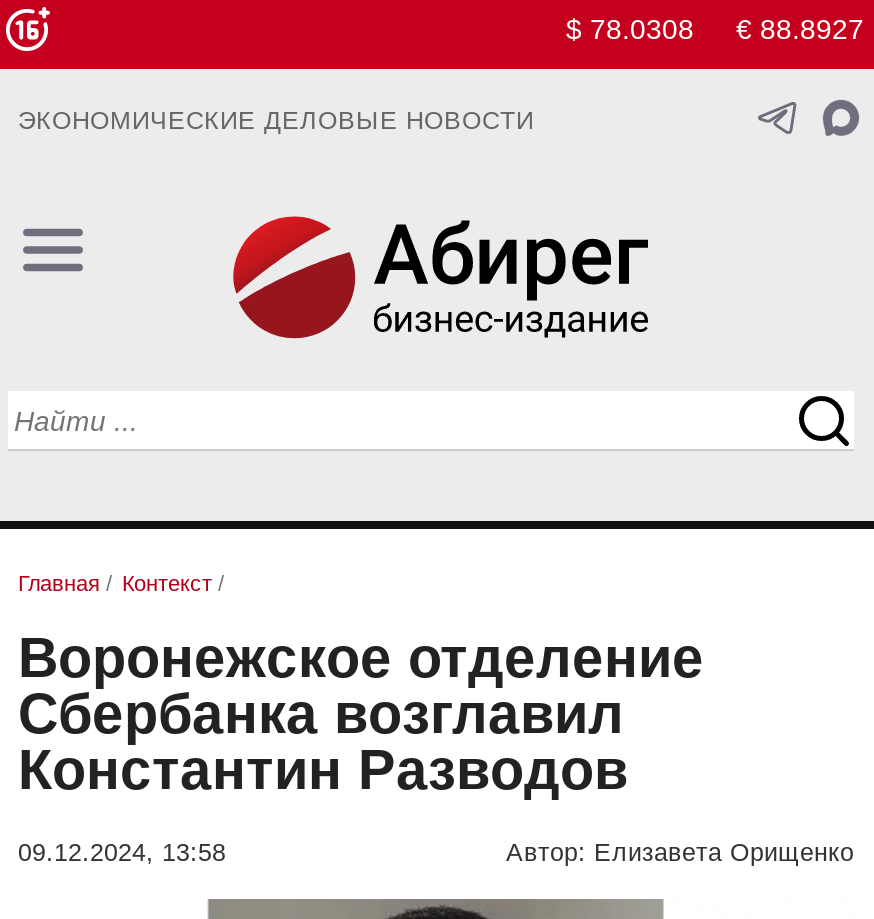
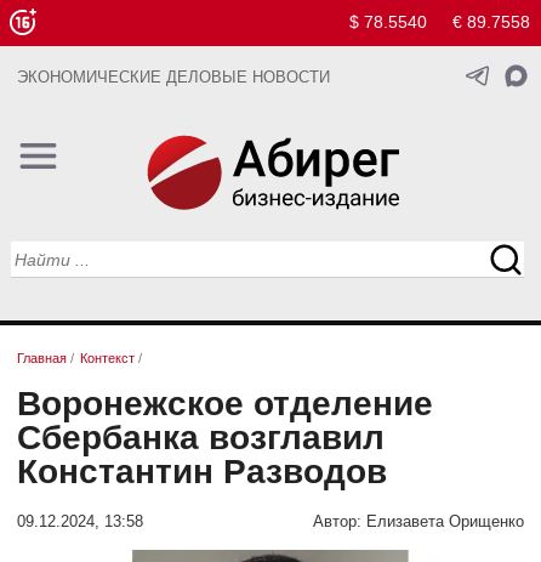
[566,13,694,45] $ 78.0308 -> [349,12,427,32] $ 78.5540
[736,13,864,45] € 88.8927 -> [452,12,530,32] € 89.7558

